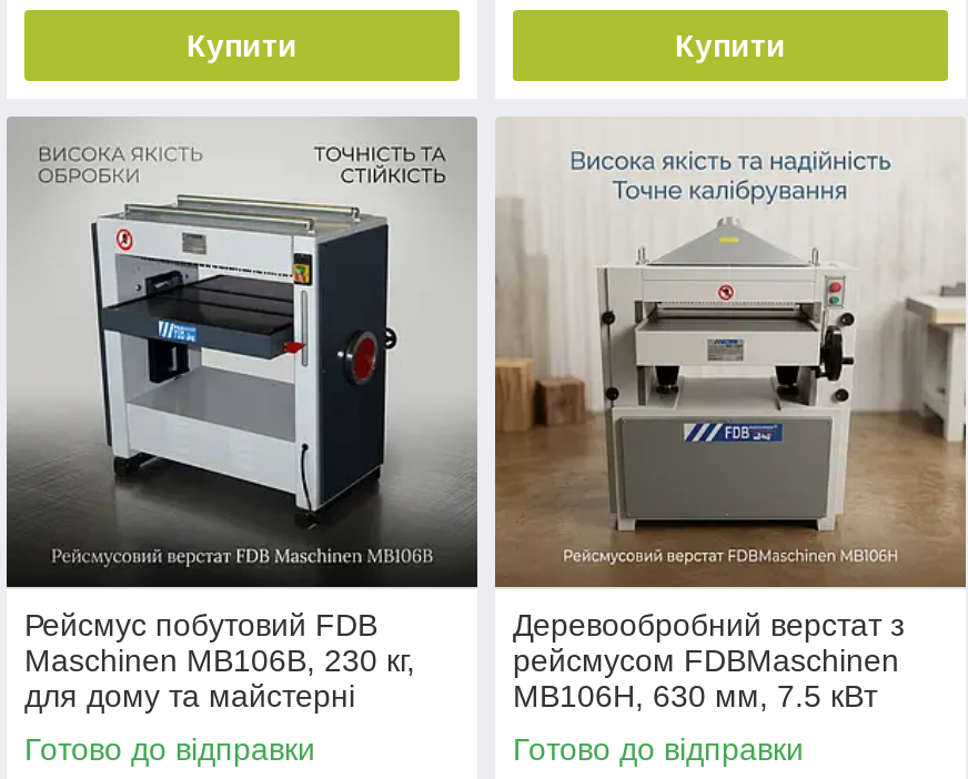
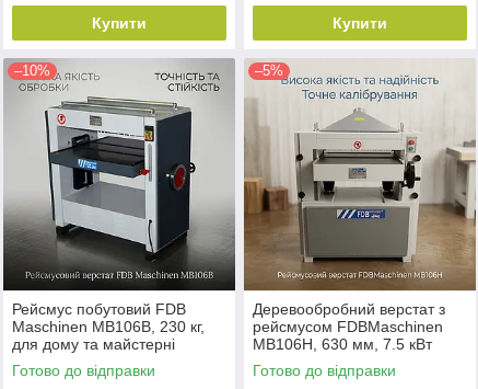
none -> [14,63,50,79] –10%
none -> [255,63,283,79] –5%

